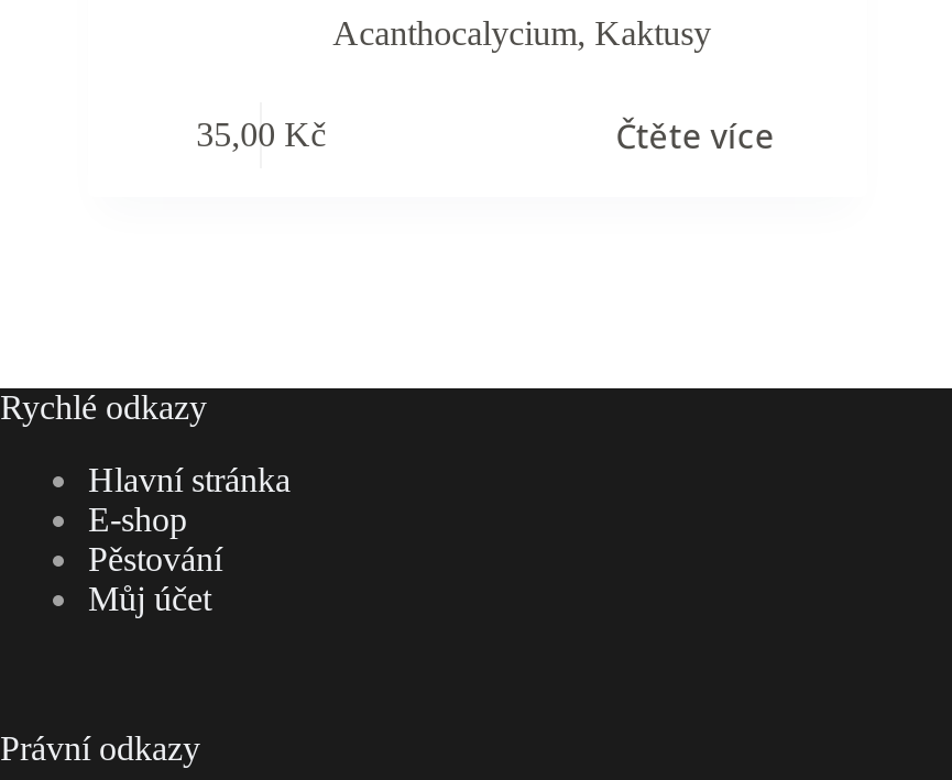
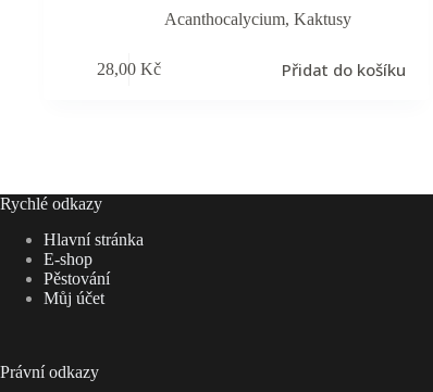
[196,114,774,158] 35,00 Kč | Čtěte více -> [97,59,405,80] 28,00 Kč | Přidat do košíku

